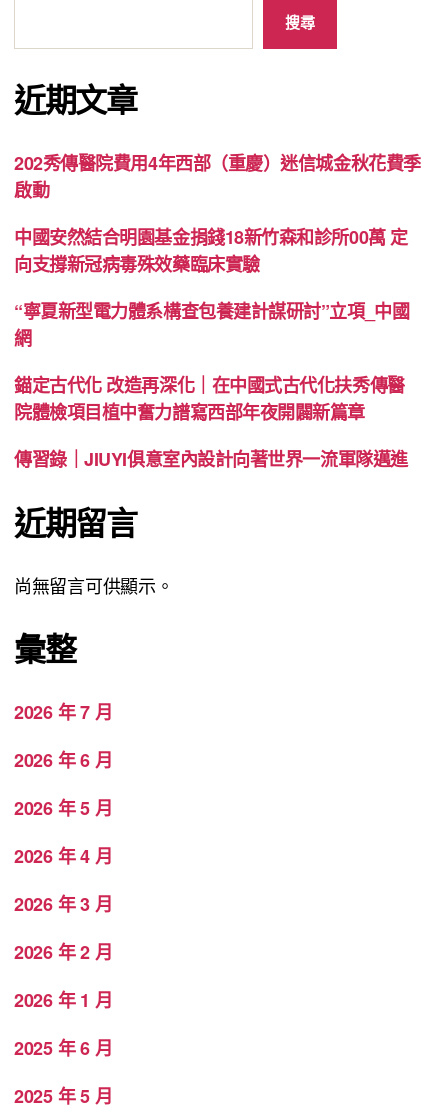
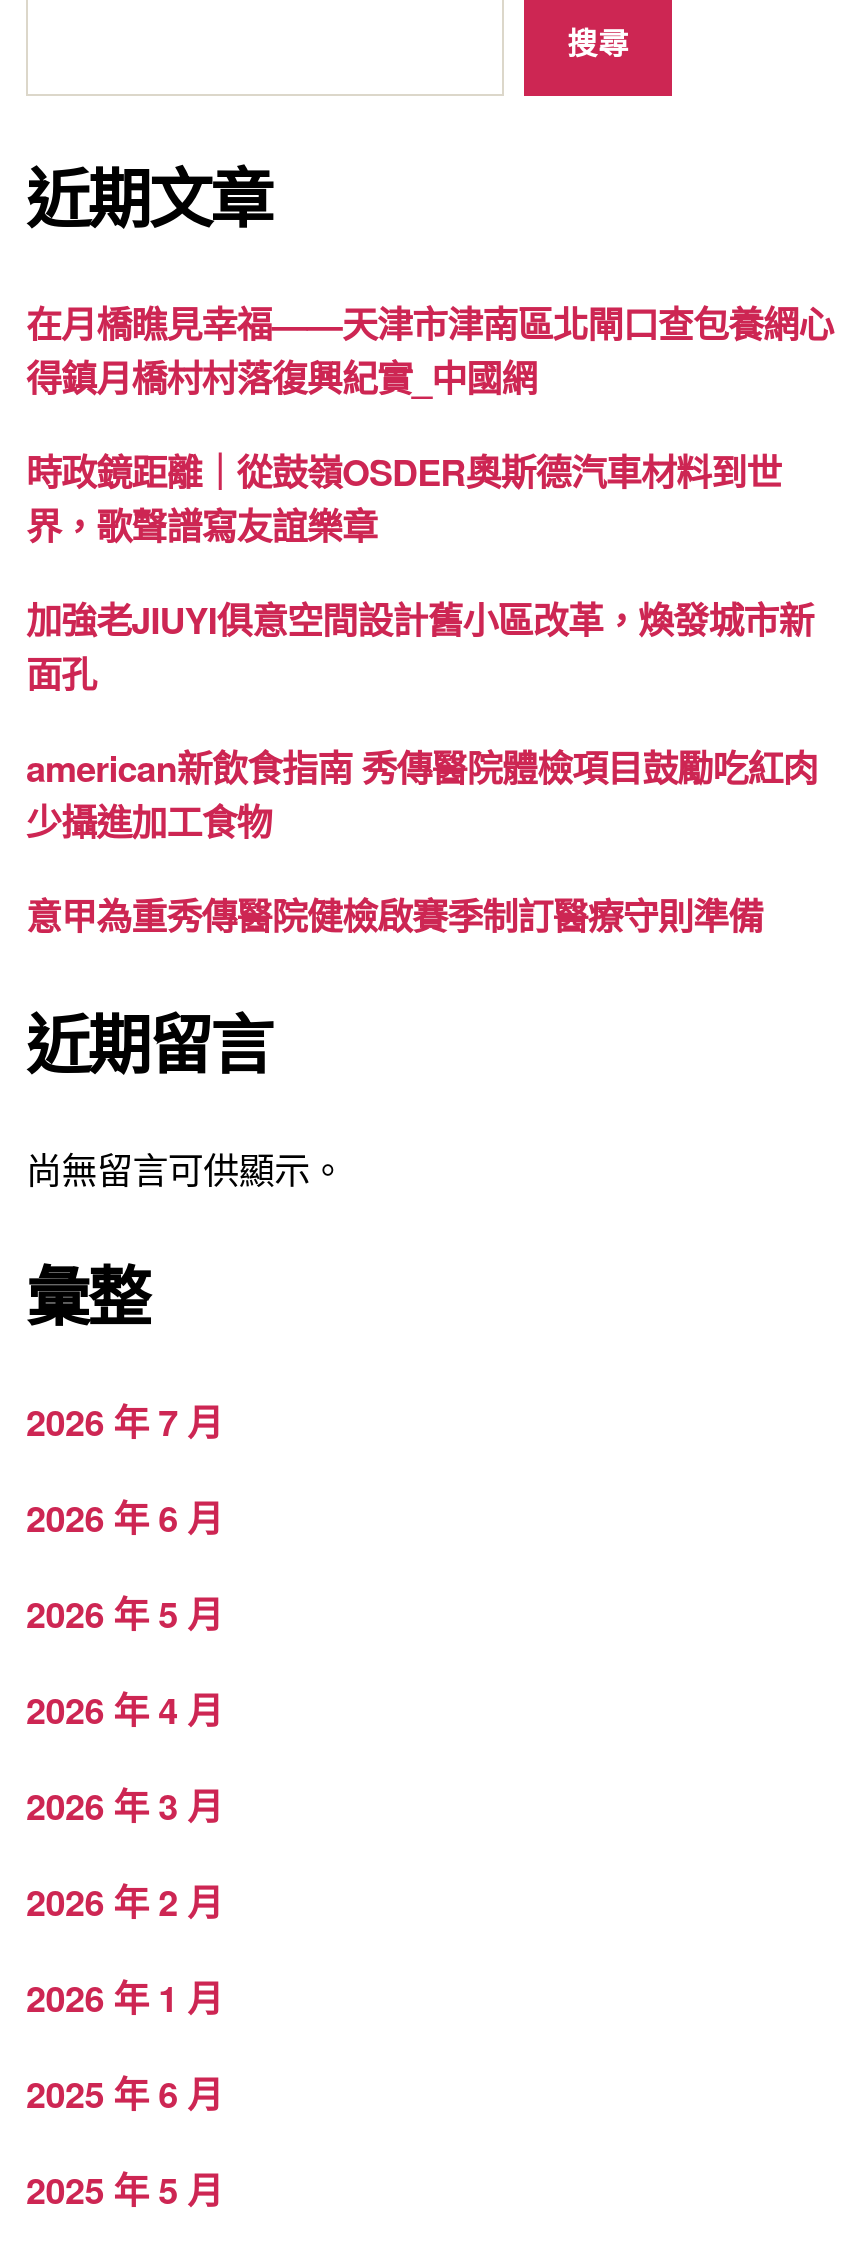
[14,150,421,203] 202秀傳醫院費用4年西部（重慶）迷信城金秋花費季 | 啟動 -> [26,298,833,404] 在月橋瞧見幸福——天津市津南區北閘口查包養網心 | 得鎮月橋村村落復興紀實_中國網
[14,224,408,277] 中國安然結合明園基金捐錢18新竹森和診所00萬 定 | 向支撐新冠病毒殊效藥臨床實驗 -> [26,446,781,552] 時政鏡距離｜從鼓嶺OSDER奧斯德汽車材料到世 | 界，歌聲譜寫友誼樂章
[14,298,409,351] “寧夏新型電力體系構查包養建計謀研討”立項_中國 | 網 -> [26,594,814,700] 加強老JIUYI俱意空間設計舊小區改革，煥發城市新 | 面孔
[14,372,405,425] 錨定古代化 改造再深化｜在中國式古代化扶秀傳醫 | 院體檢項目植中奮力譜寫西部年夜開闢新篇章 -> [26,742,818,848] american新飲食指南 秀傳醫院體檢項目鼓勵吃紅肉 | 少攝進加工食物
[14,446,408,472] 傳習錄｜JIUYI俱意室內設計向著世界一流軍隊邁進 -> [26,890,763,942] 意甲為重秀傳醫院健檢啟賽季制訂醫療守則準備

